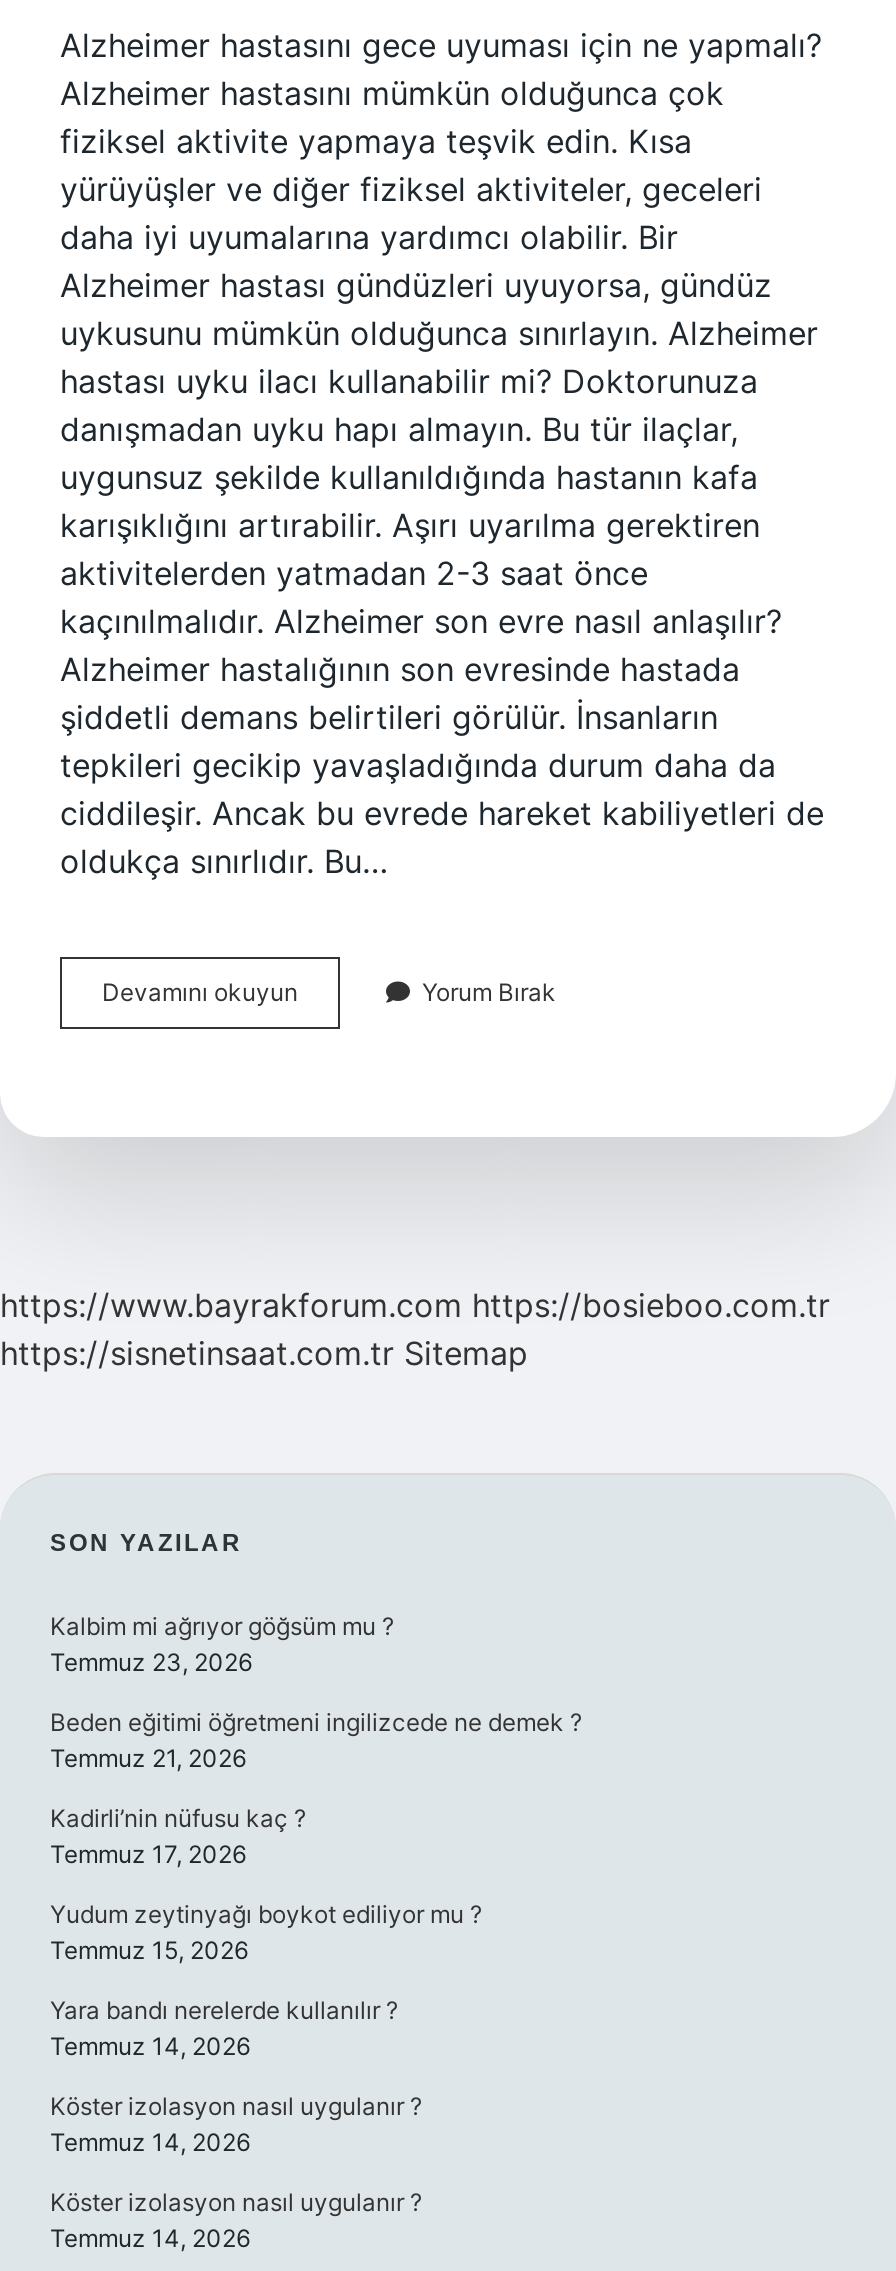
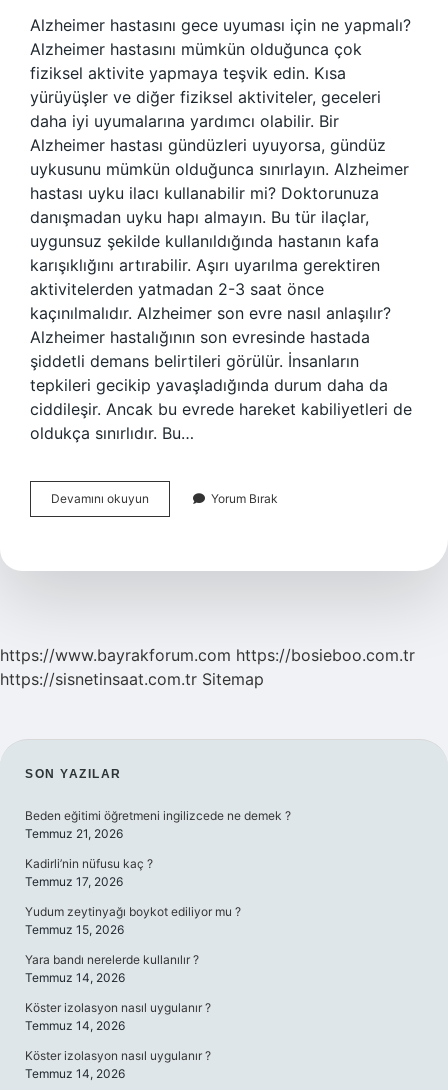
[50,1611,394,1677] Kalbim mi ağrıyor göğsüm mu ? | Temmuz 23, 2026 -> none

